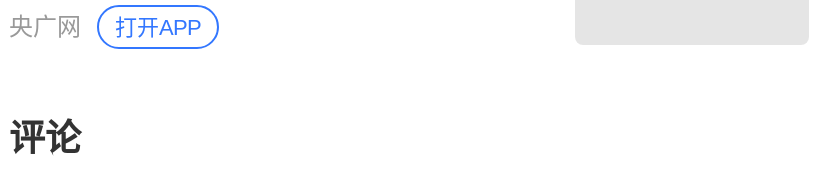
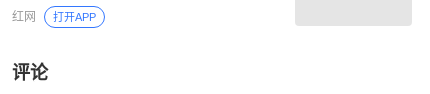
[9,13,81,41] 央广网 -> [12,10,36,24] 红网

